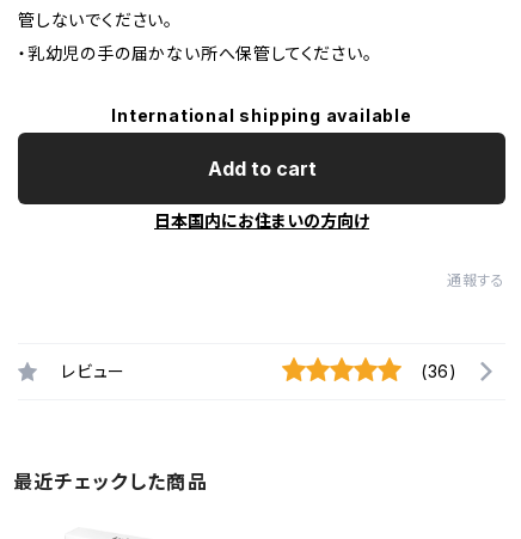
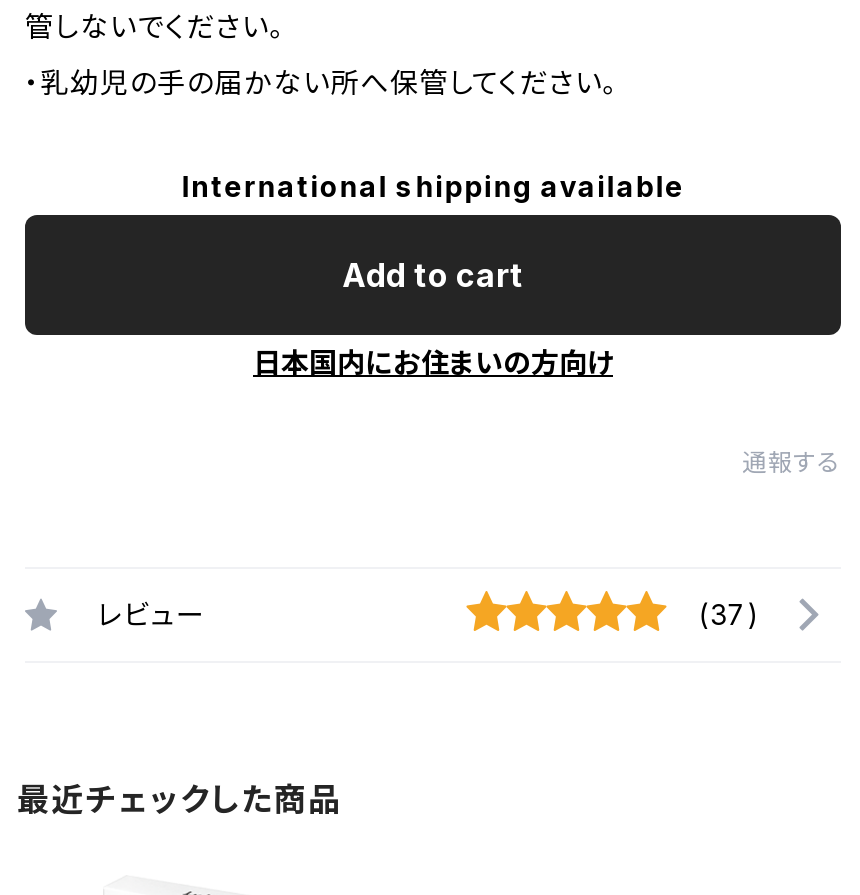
[420,361,458,381] (36) -> [699,597,761,631] (37)

